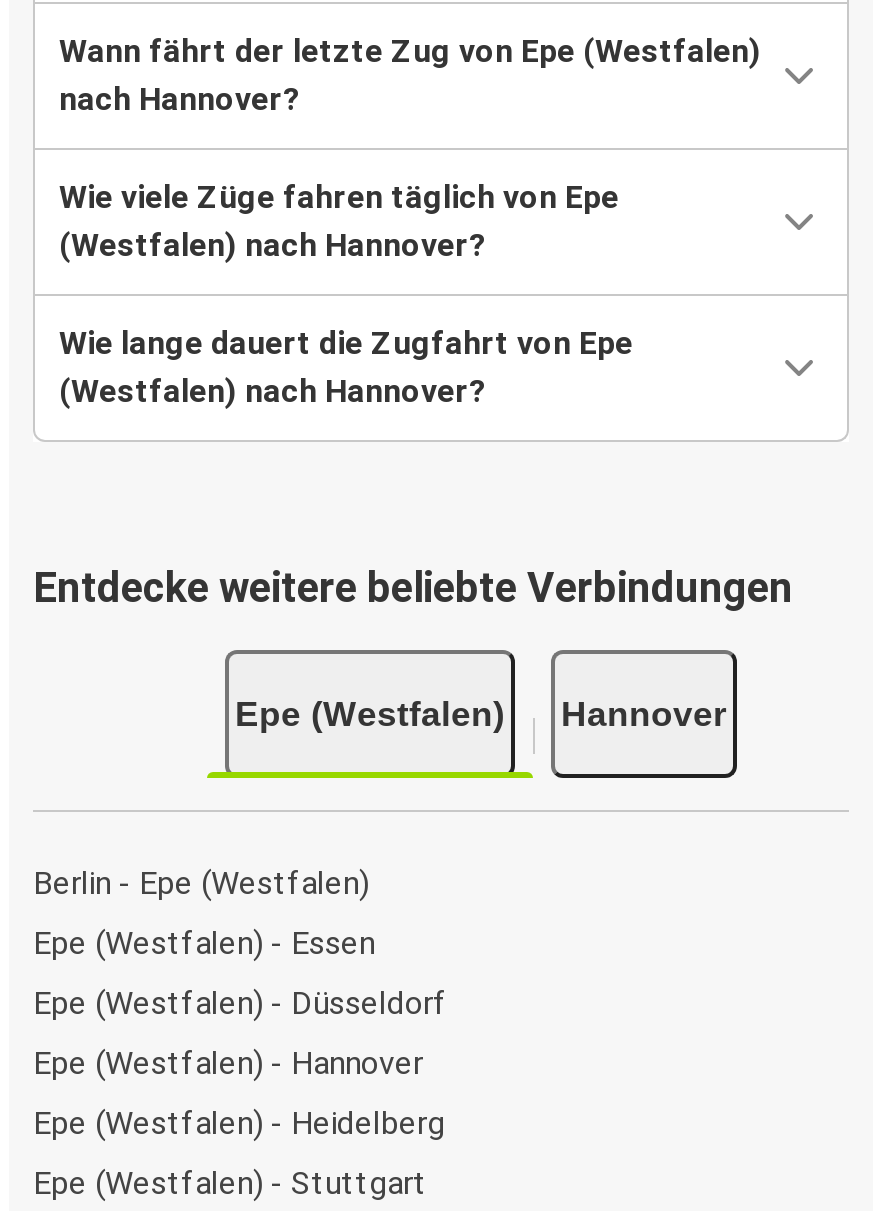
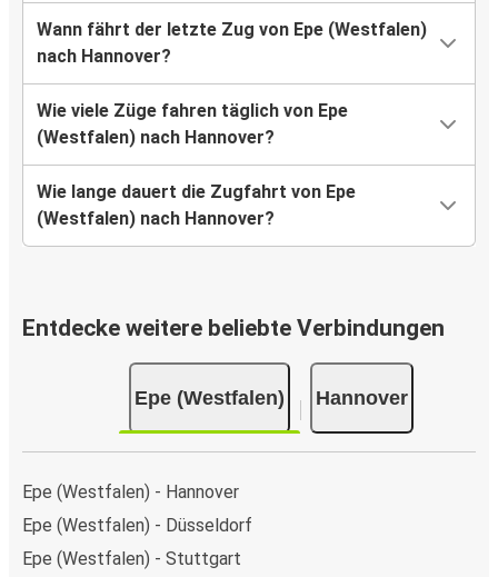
[33,864,375,962] Berlin - Epe (Westfalen) | Epe (Westfalen) - Essen -> none
moved [33,984,447,1022] -> [22,515,252,536]: Epe (Westfalen) - Düsseldorf
[33,1104,445,1142] Epe (Westfalen) - Heidelberg -> none

